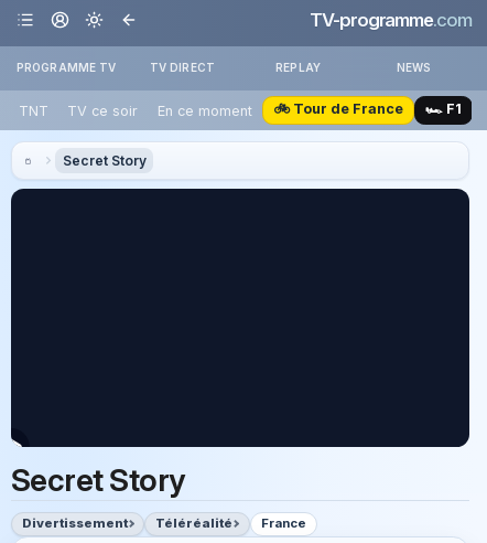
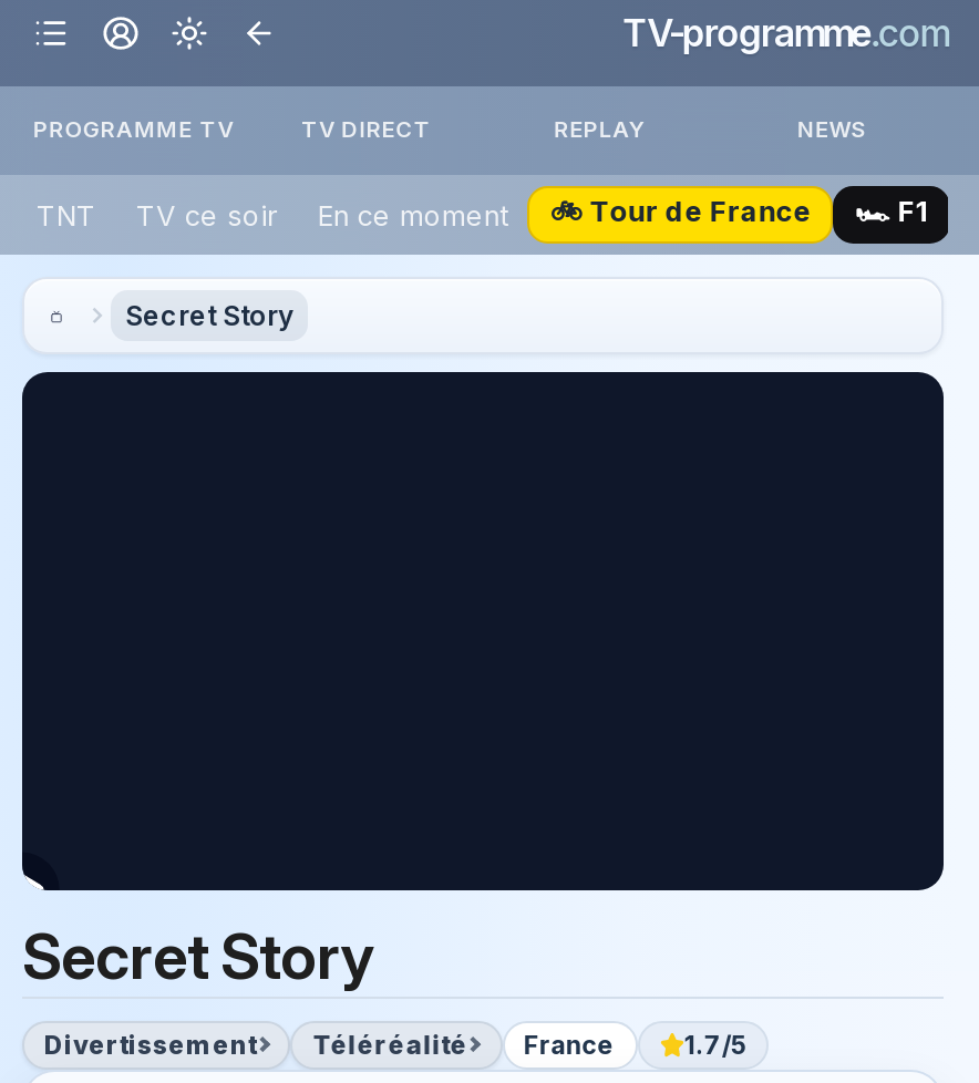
none -> [684,1029,746,1060] 1.7/5

